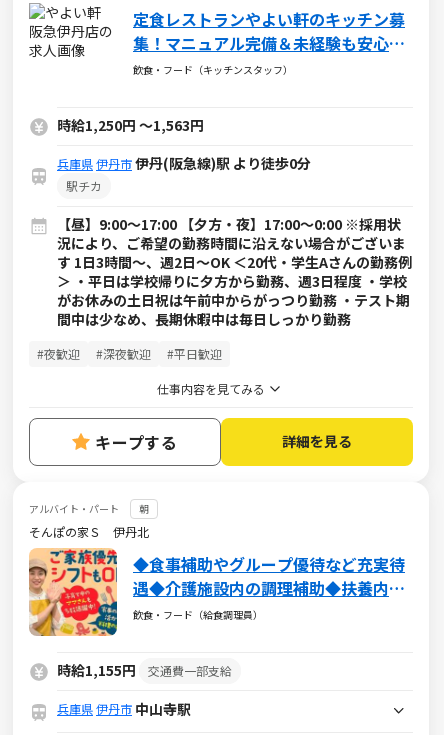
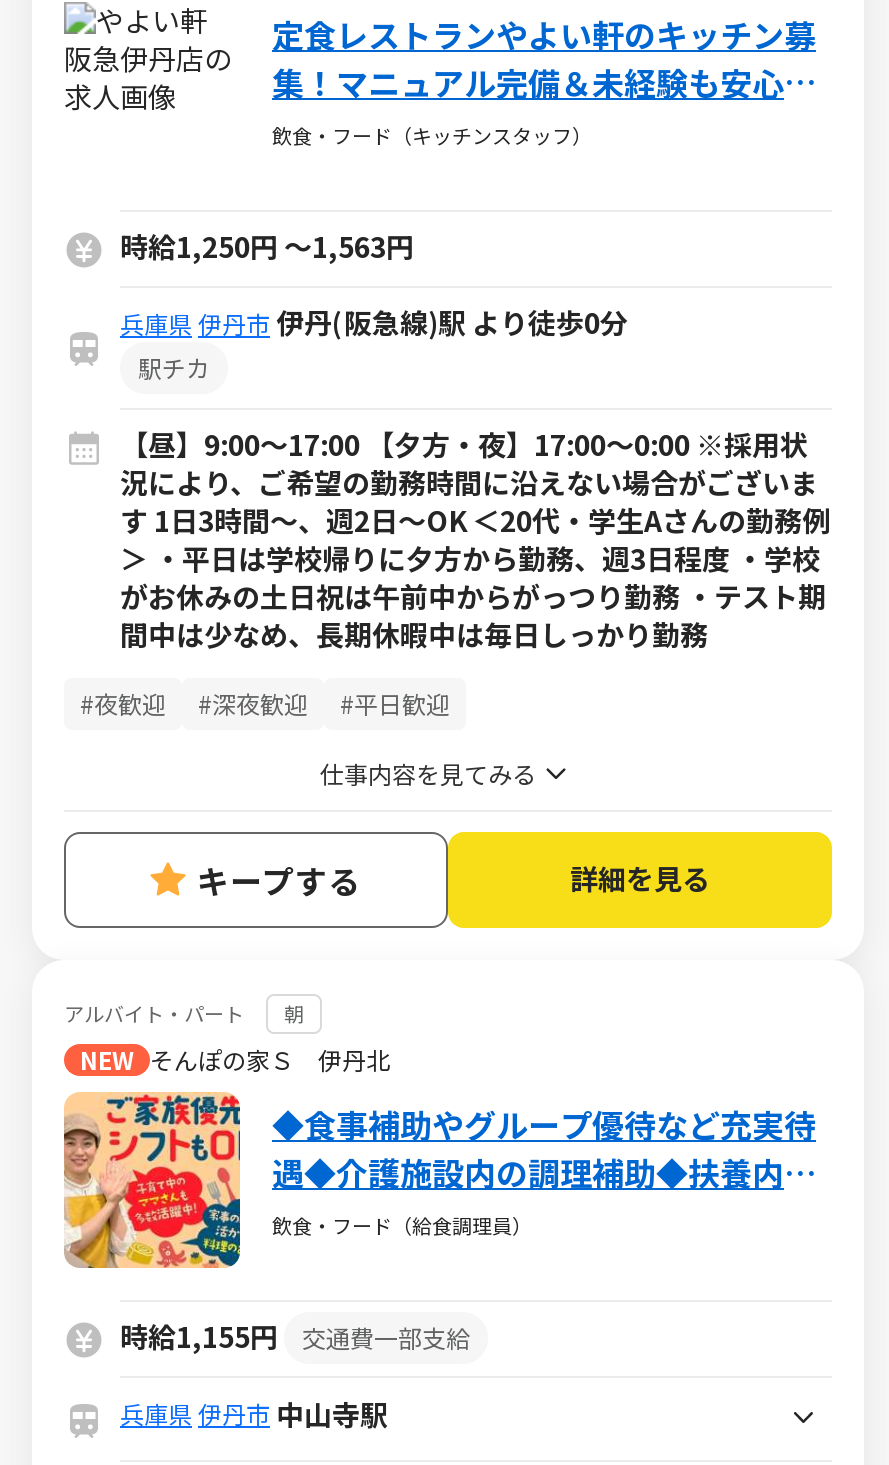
[29,523,149,540] そんぽの家Ｓ 伊丹北 -> [80,1042,390,1076] NEW そんぽの家Ｓ 伊丹北

